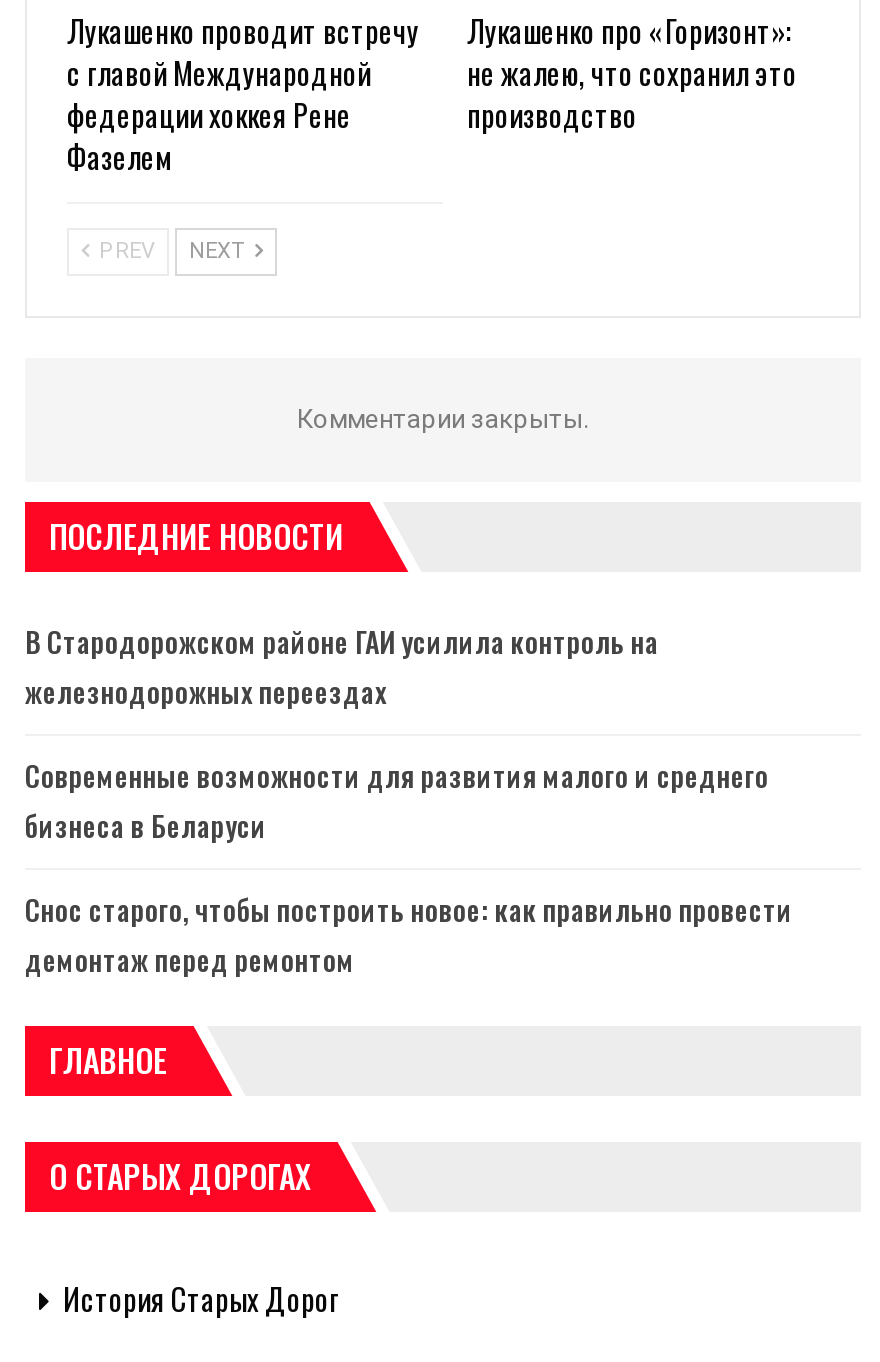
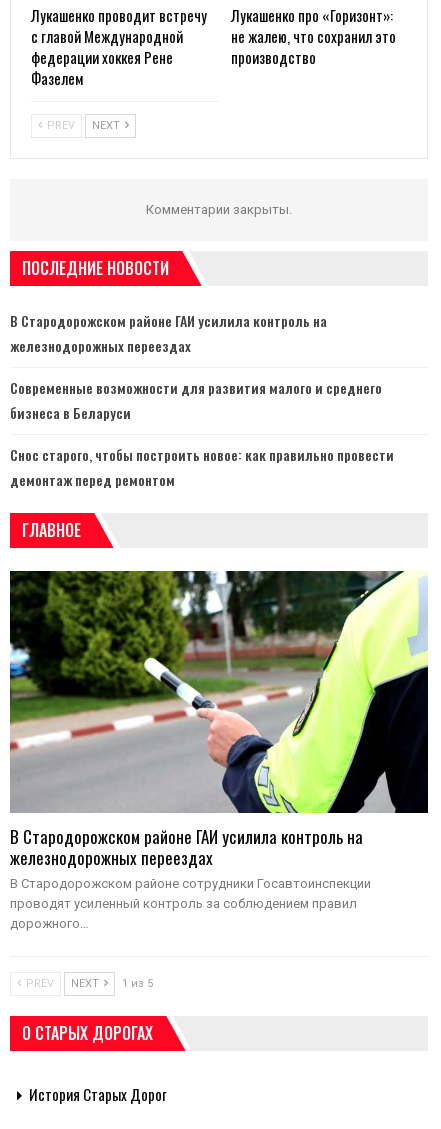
none -> [9,570,429,931] [image] | В Стародорожском районе ГАИ усилила контроль на | железнодорожных переездах | В Стародорожском районе сотрудники Госавтоинспекции | проводят усиленный контроль за соблюдением правил | дорожного…
none -> [23,977,153,990] PREV | NEXT | 1 из 5

